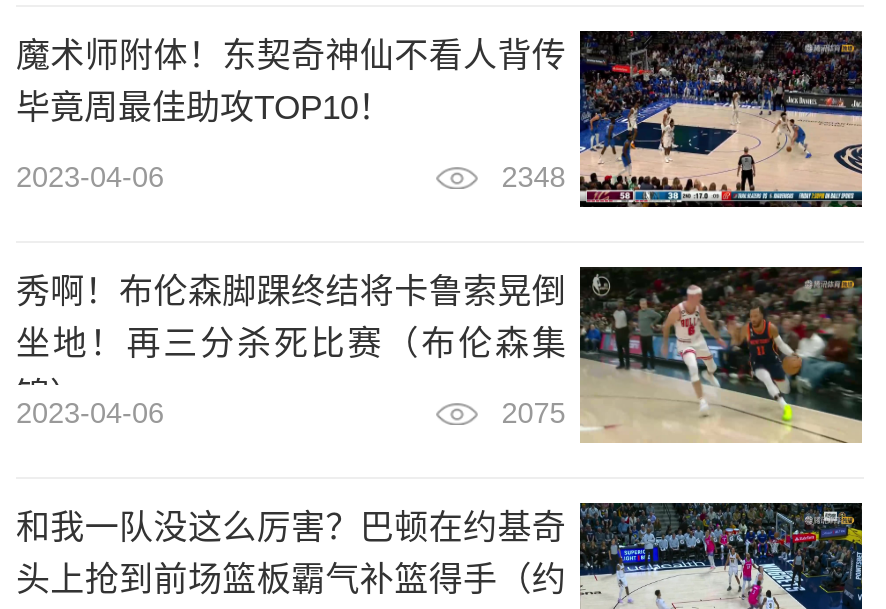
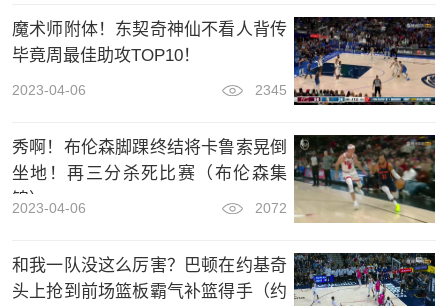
[501,162,565,194] 2348 -> [255,82,287,98] 2345
[501,398,565,430] 2075 -> [255,200,287,216] 2072

